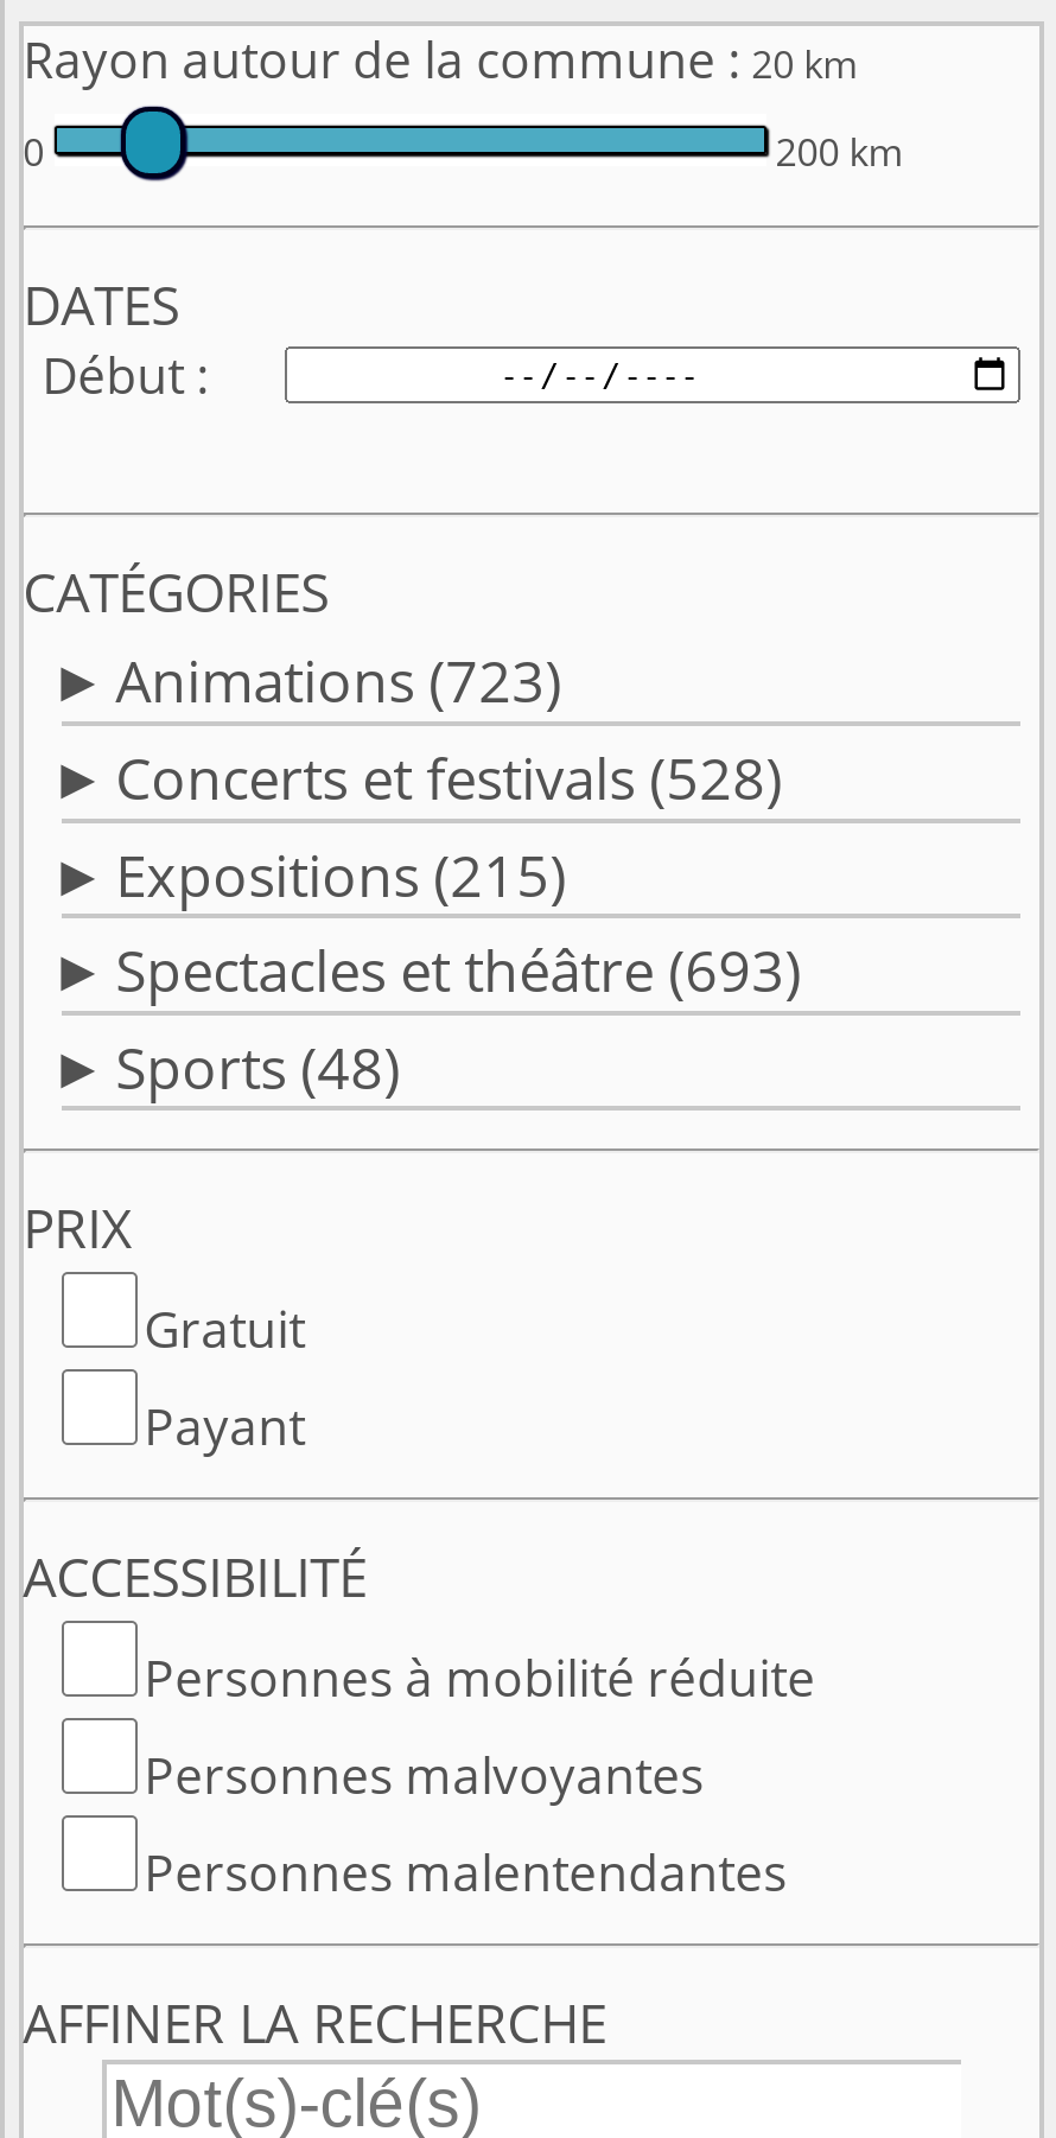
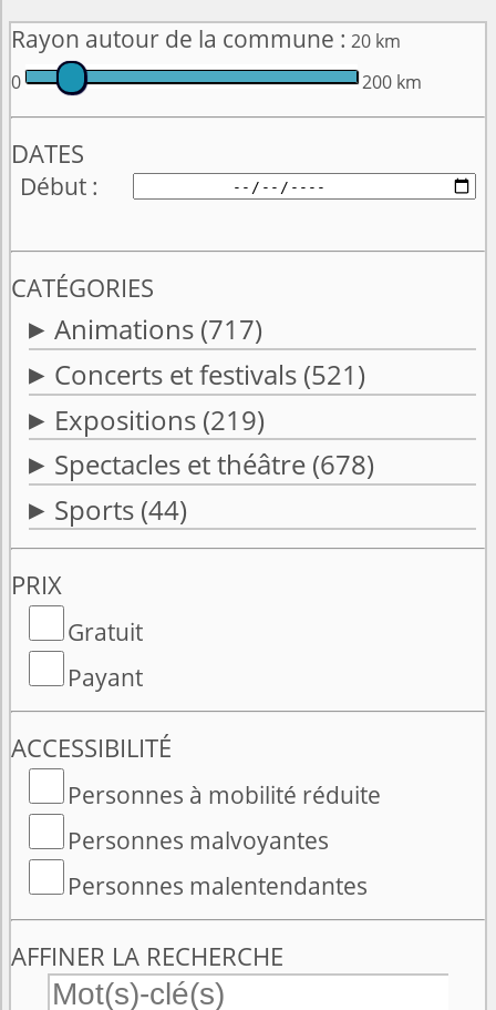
[115,642,561,720] Animations (723) -> [54,311,262,347] Animations (717)
[115,738,782,816] Concerts et festivals (528) -> [54,356,365,392] Concerts et festivals (521)
[115,834,566,913] Expositions (215) -> [54,401,264,437] Expositions (219)
[115,931,801,1009] Spectacles et théâtre (693) -> [54,446,374,482] Spectacles et théâtre (678)
[115,1027,400,1105] Sports (48) -> [54,491,187,528] Sports (44)

